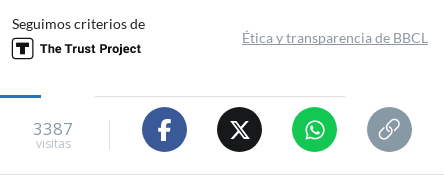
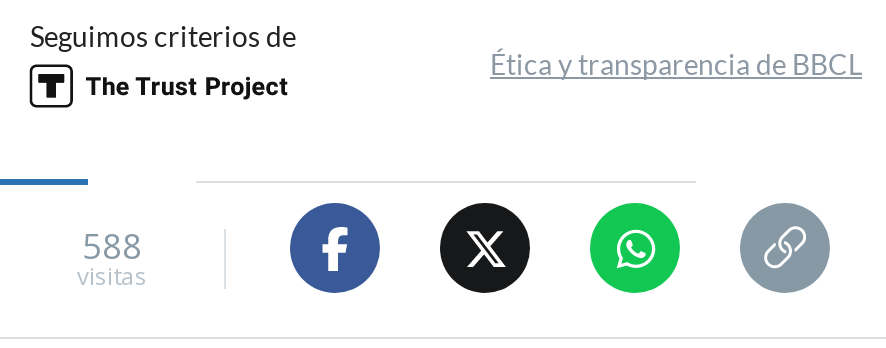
[33,117,73,140] 3387 -> [82,223,142,269] 588

